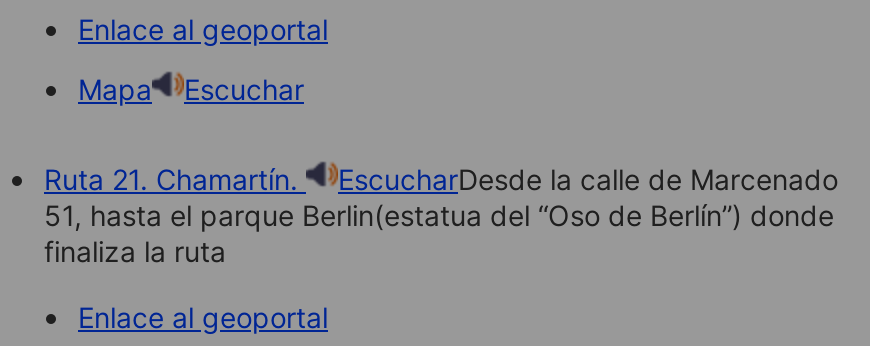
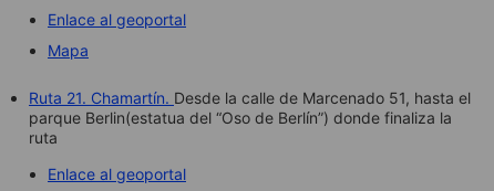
[44,72,838,268] Escuchar | Ruta 21. Chamartín. | EscucharDesde la calle de Marcenado | 51, hasta el parque Berlin(estatua del “Oso de Berlín”) donde | finaliza la ruta -> [29,88,471,147] Ruta 21. Chamartín. Desde la calle de Marcenado 51, hasta el | parque Berlin(estatua del “Oso de Berlín”) donde finaliza la | ruta

